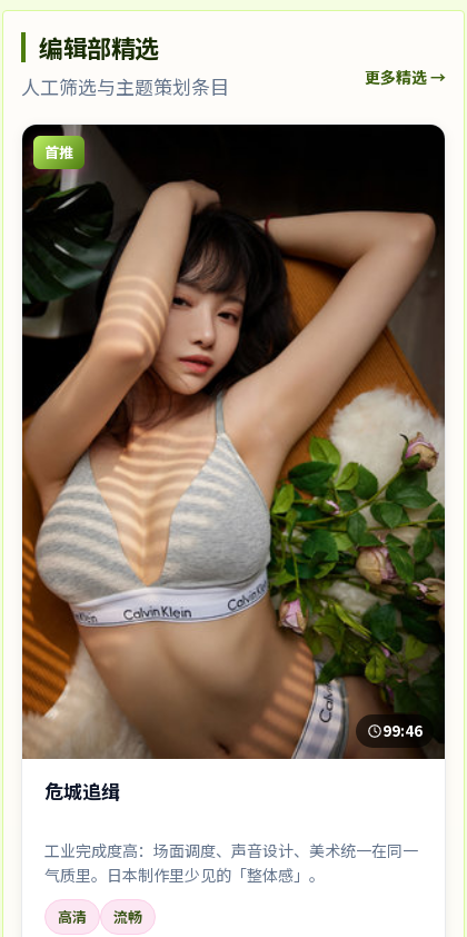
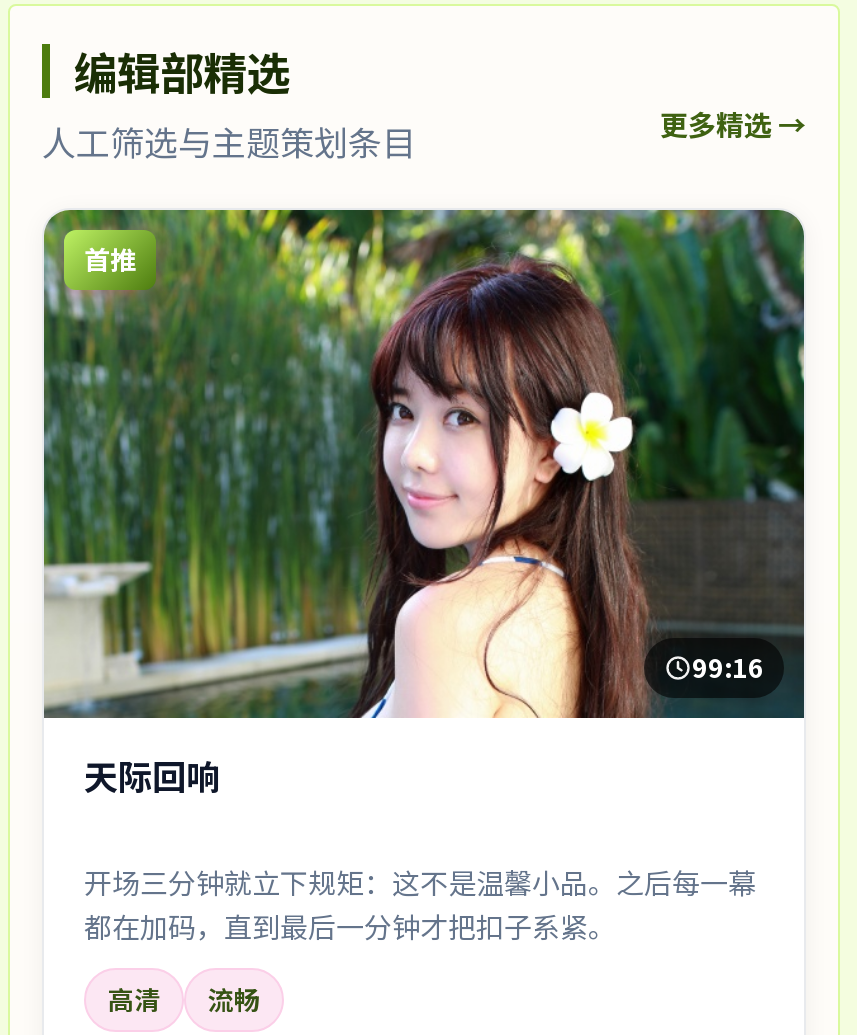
[21,124,446,760] [image] | 99:46 -> [42,208,806,720] [image] | 99:16
[44,777,120,805] 危城追缉 -> [84,749,220,799] 天际回响
[44,839,418,886] 工业完成度高：场面调度、声音设计、美术统一在同一 | 气质里。日本制作里少见的「整体感」。 -> [84,861,756,945] 开场三分钟就立下规矩：这不是温馨小品。之后每一幕 | 都在加码，直到最后一分钟才把扣子系紧。

